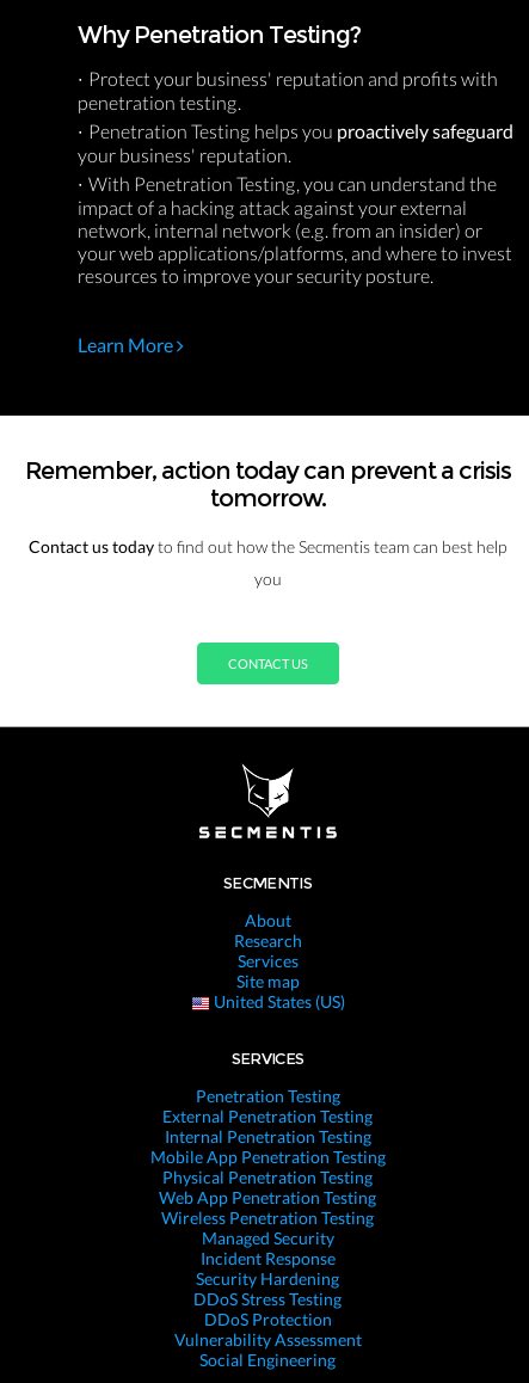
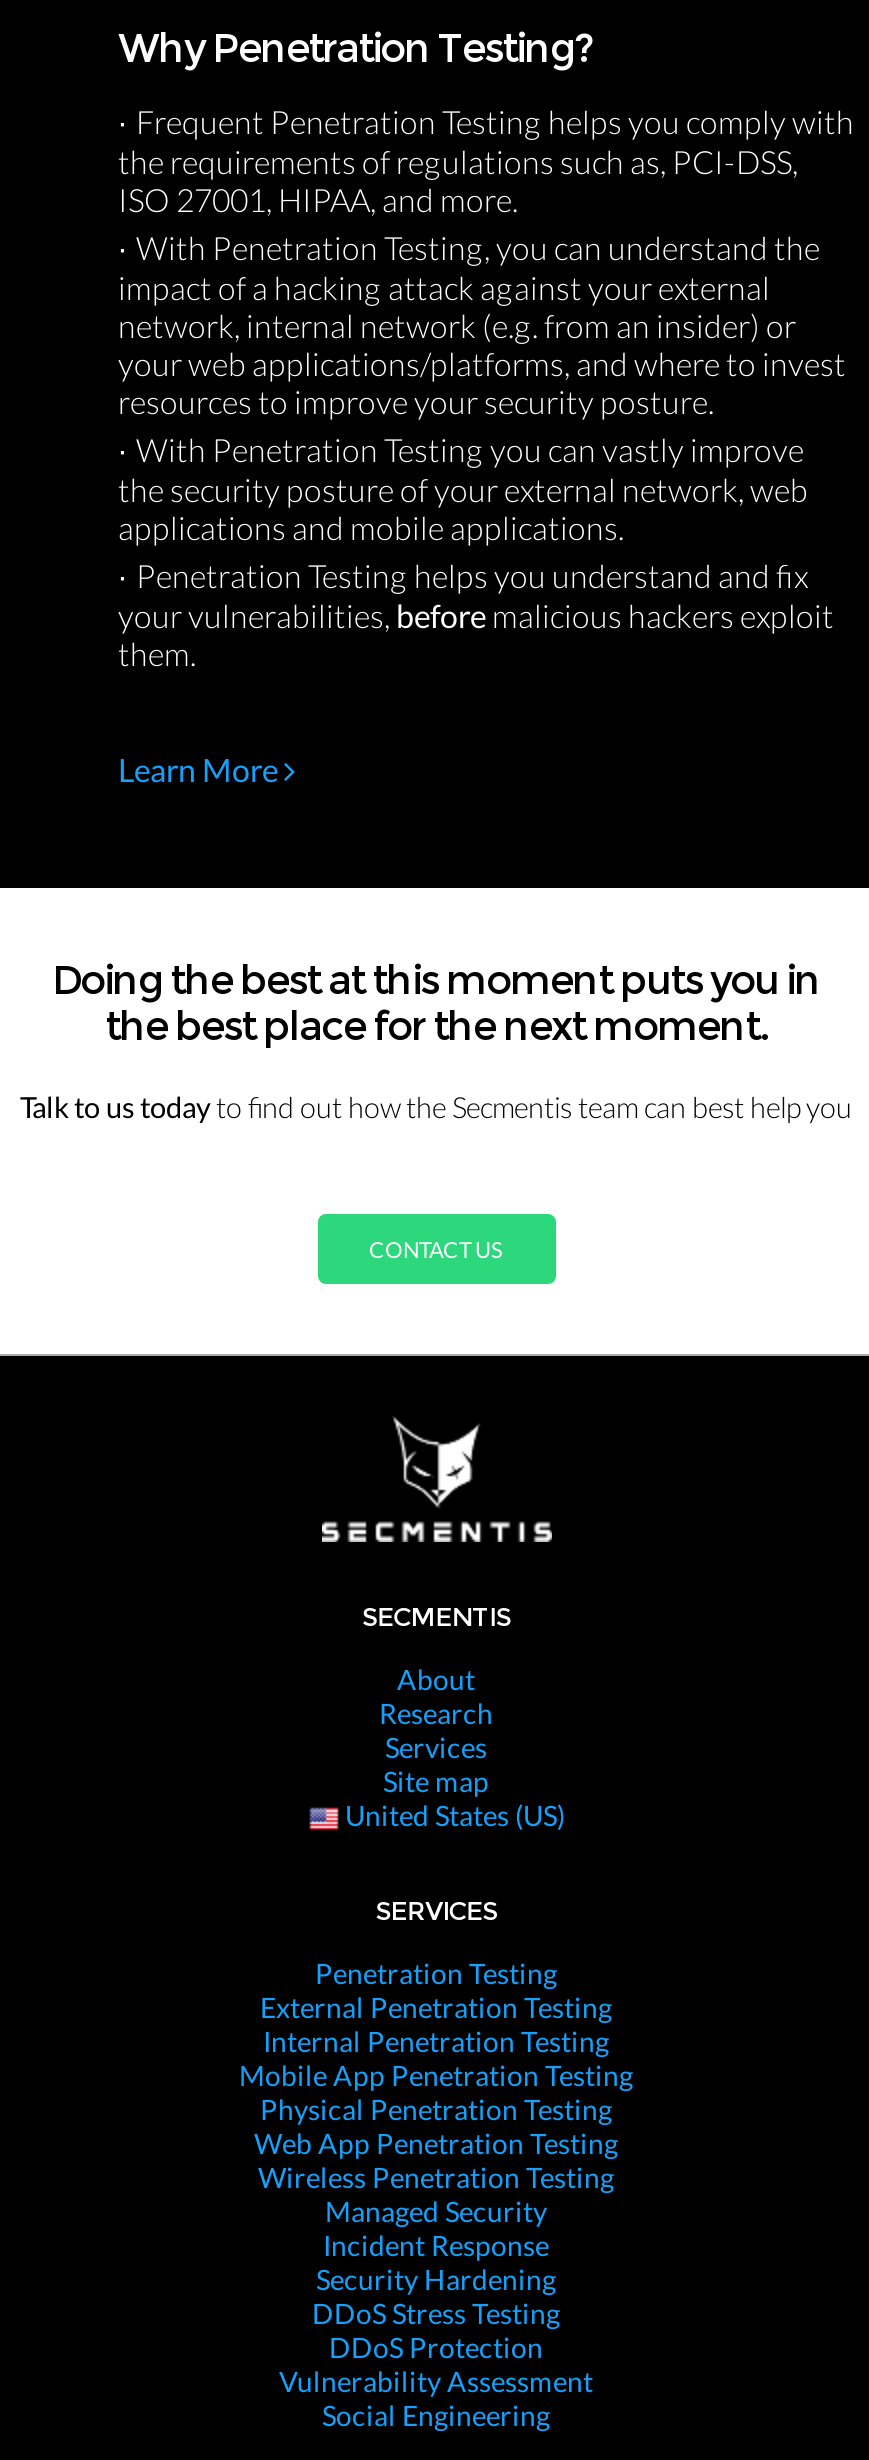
[78,67,513,166] Protect your business' reputation and profits with | penetration testing. | Penetration Testing helps you proactively safeguard | your business' reputation. -> [118,102,854,218] Frequent Penetration Testing helps you comply with | the requirements of regulations such as, PCI-DSS, | ISO 27001, HIPAA, and more.
moved [78,172,512,287] -> [118,228,846,420]: With Penetration Testing, you can understand the | impact of a hacking attack against your external | network, internal network (e.g. from an insider) or | your web applications/platforms, and where to invest | resources to improve your security posture.
none -> [118,430,834,672] With Penetration Testing you can vastly improve | the security posture of your external network, web | applications and mobile applications. | Penetration Testing helps you understand and fix | your vulnerabilities, before malicious hackers exploit | them.
moved [78,333,177,356] -> [118,750,284,788]: Learn More
[24,456,510,589] Remember, action today can prevent a crisis | tomorrow. | Contact us today to find out how the Secmentis team can best help | you -> [20,956,852,1124] Doing the best at this moment puts you in | the best place for the next moment. | Talk to us today to find out how the Secmentis team can best help you

